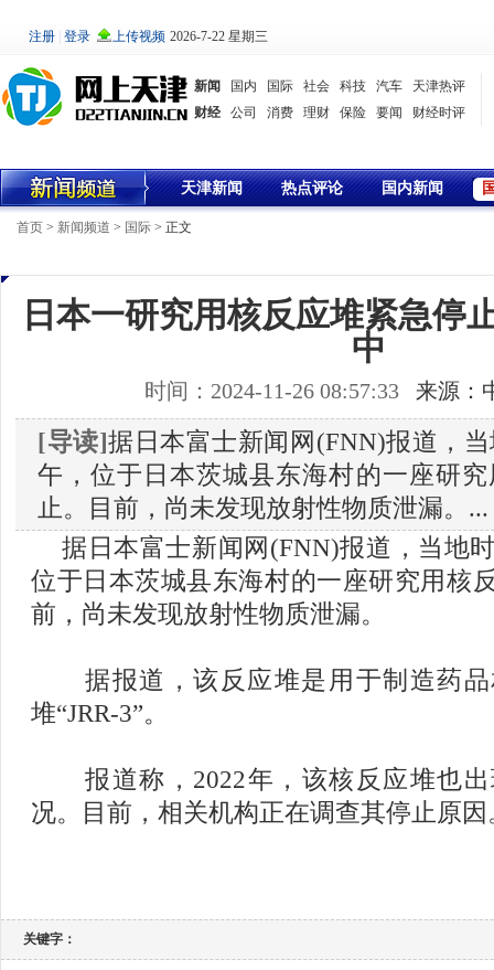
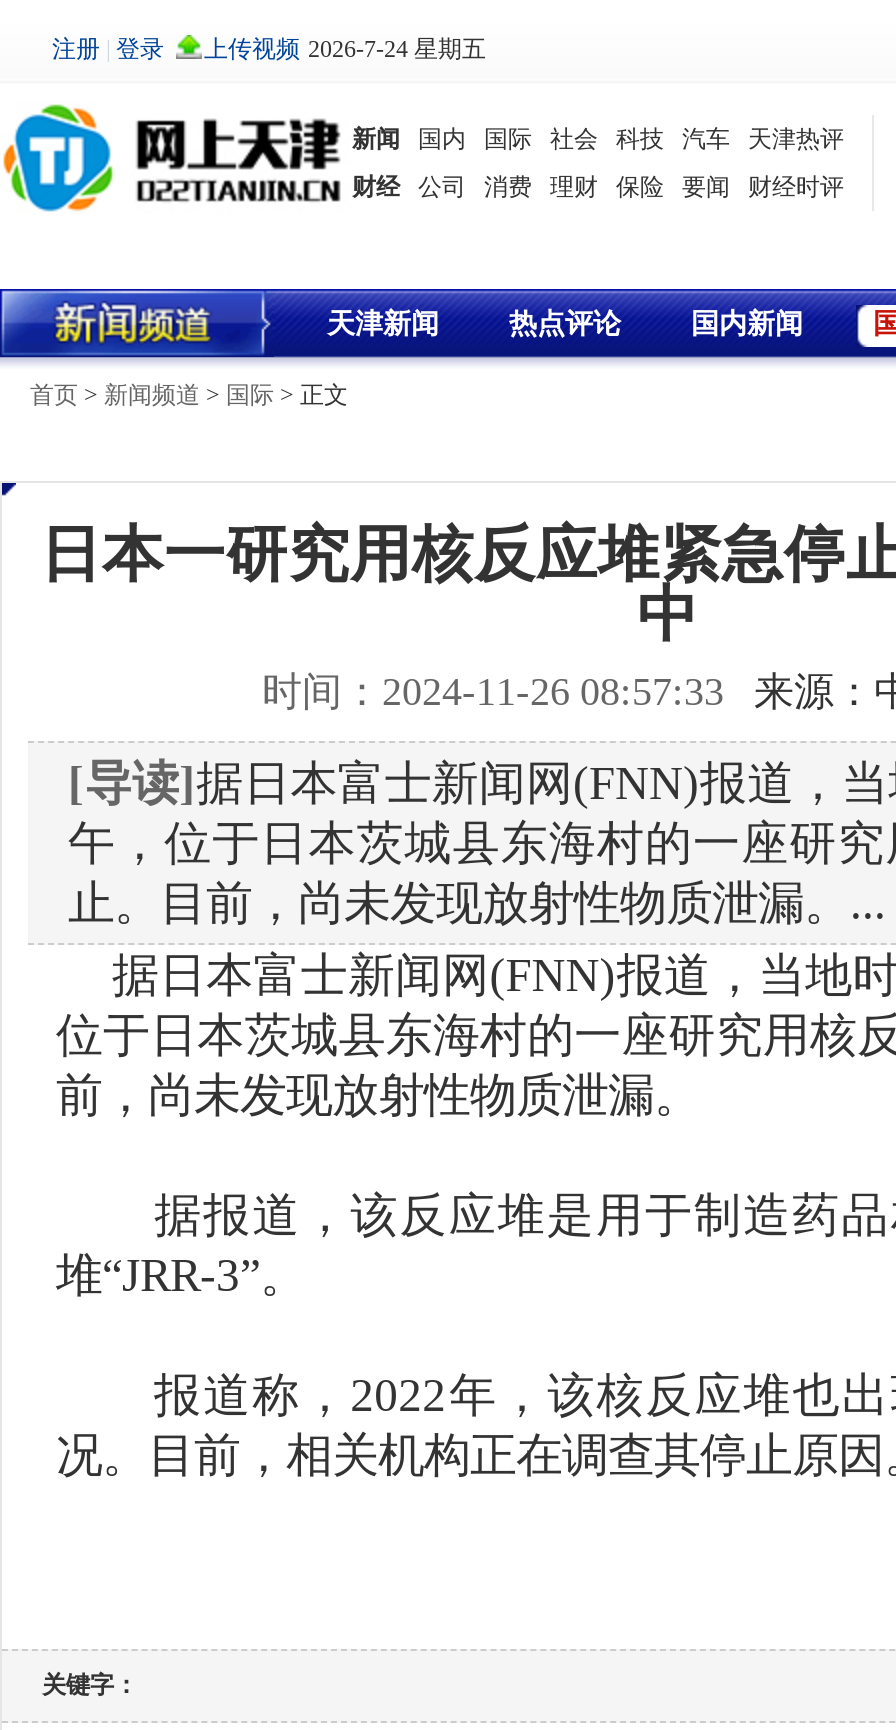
[170,29,268,44] 2026-7-22 星期三 -> [308,35,486,63] 2026-7-24 星期五

